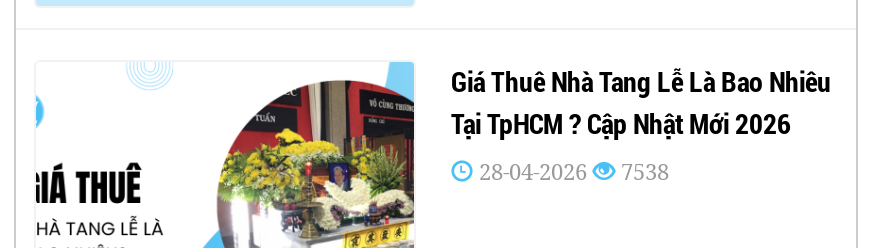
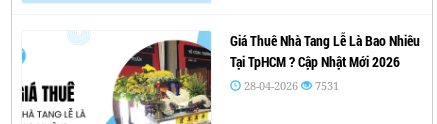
[473,156,669,186] 28-04-2026 7538 -> [240,78,338,93] 28-04-2026 7531

